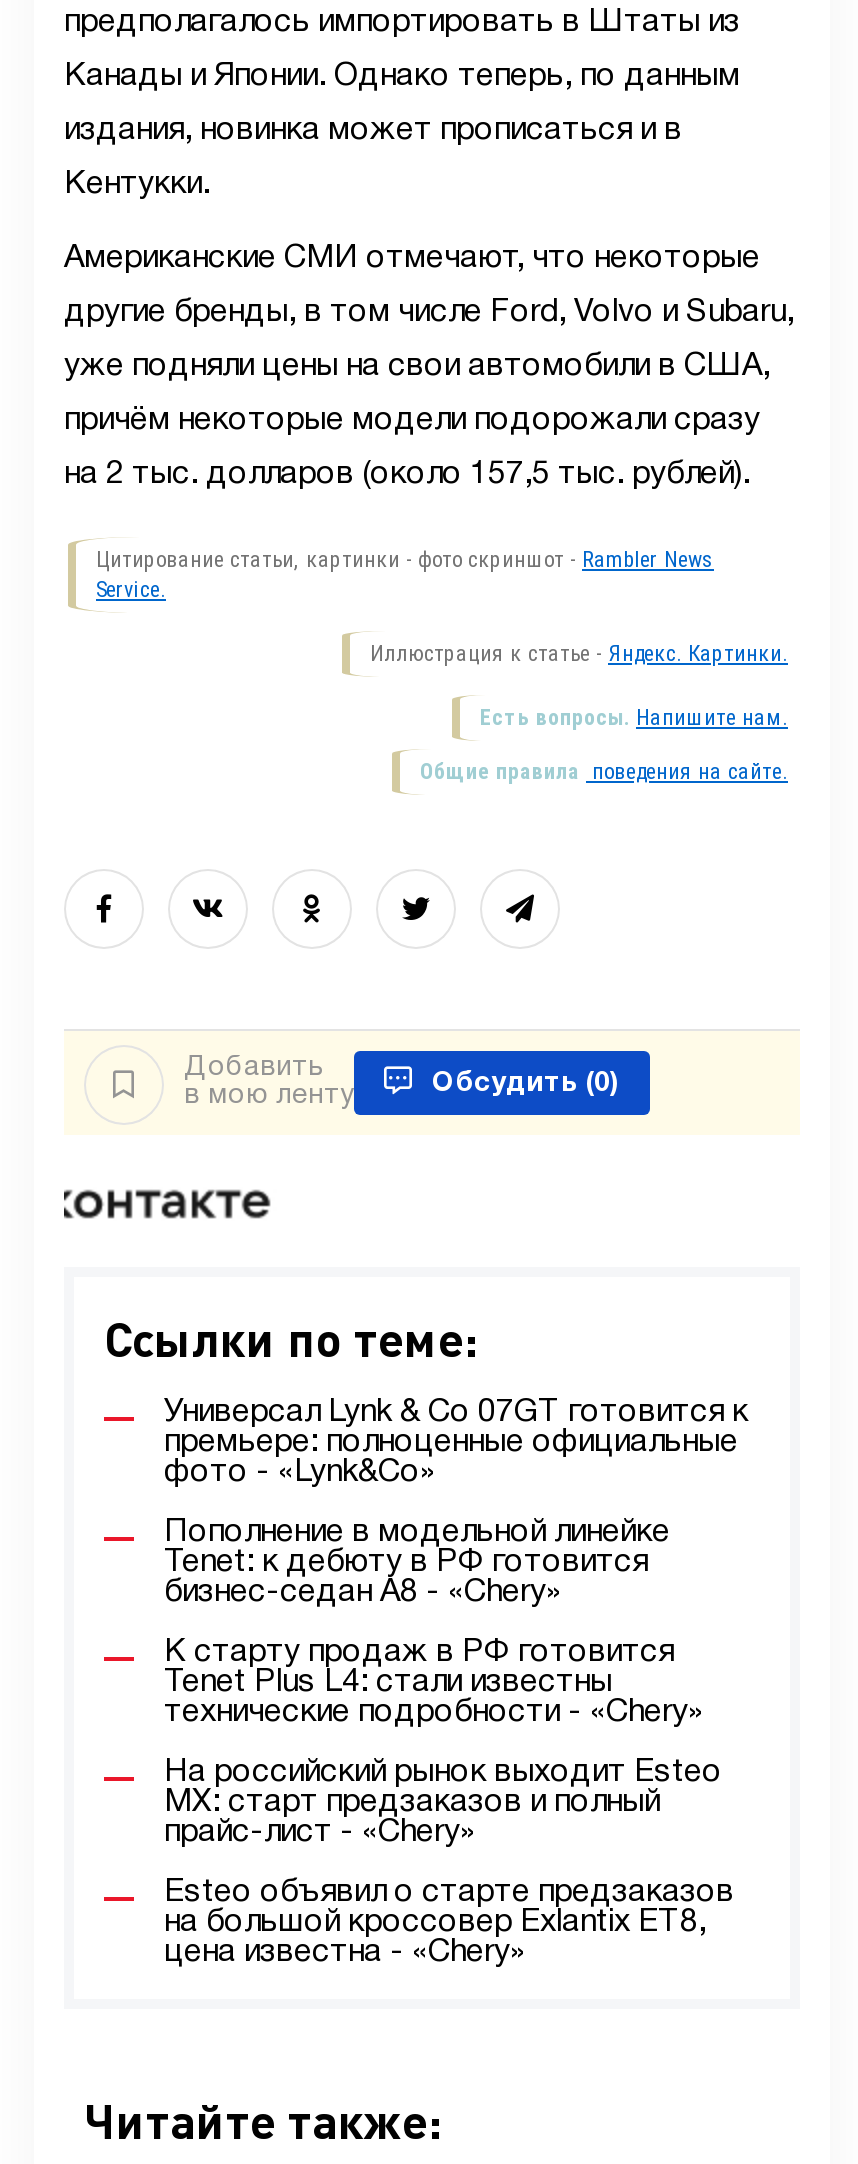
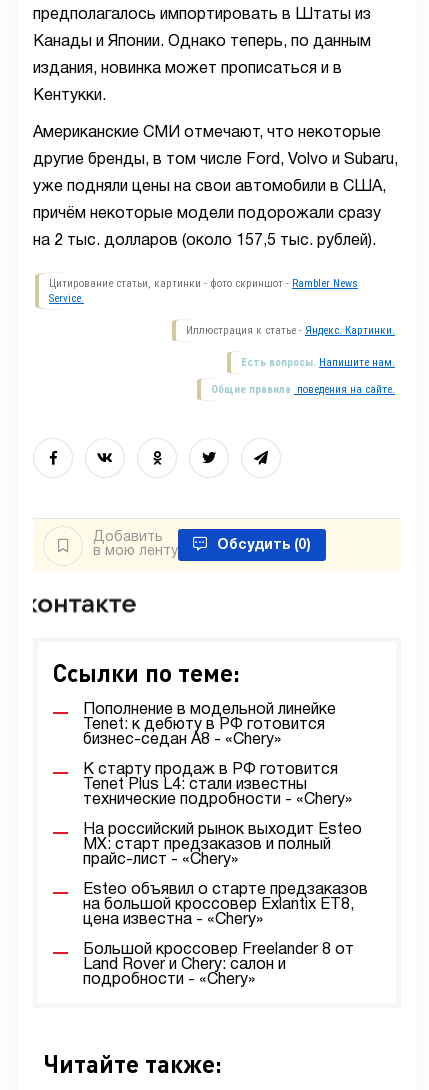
[164,1399,748,1487] Универсал Lynk & Co 07GT готовится к | премьере: полноценные официальные | фото - «Lynk&Co» -> none
moved [164,1519,734,1967] -> [83,703,368,927]: Пополнение в модельной линейке | Tenet: к дебюту в РФ готовится | бизнес-седан A8 - «Chery» | ... | на большой кроссовер Exlantix ET8, | цена известна - «Chery»
none -> [83,943,354,987] Большой кроссовер Freelander 8 от | Land Rover и Chery: салон и | подробности - «Chery»

